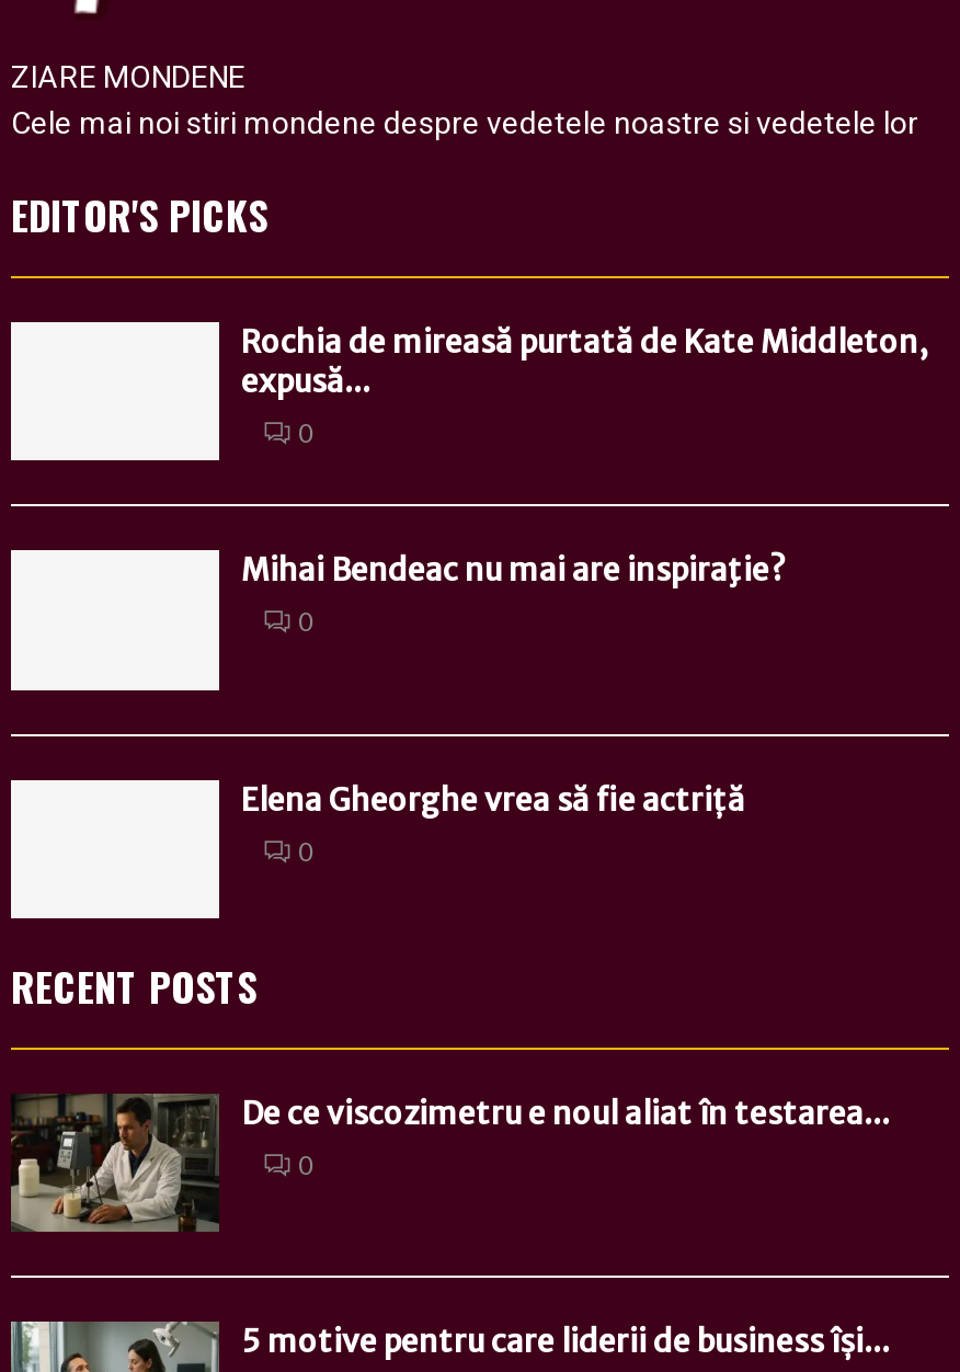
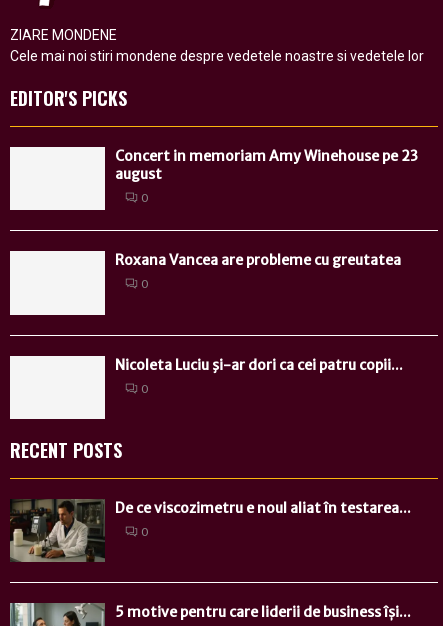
[241,322,927,401] Rochia de mireasă purtată de Kate Middleton, | expusă... -> [115,147,418,183] Concert in memoriam Amy Winehouse pe 23 | august
[241,551,785,590] Mihai Bendeac nu mai are inspiraţie? -> [115,251,401,269] Roxana Vancea are probleme cu greutatea
[241,780,745,819] Elena Gheorghe vrea să fie actriță -> [115,356,403,374] Nicoleta Luciu şi-ar dori ca cei patru copii...

